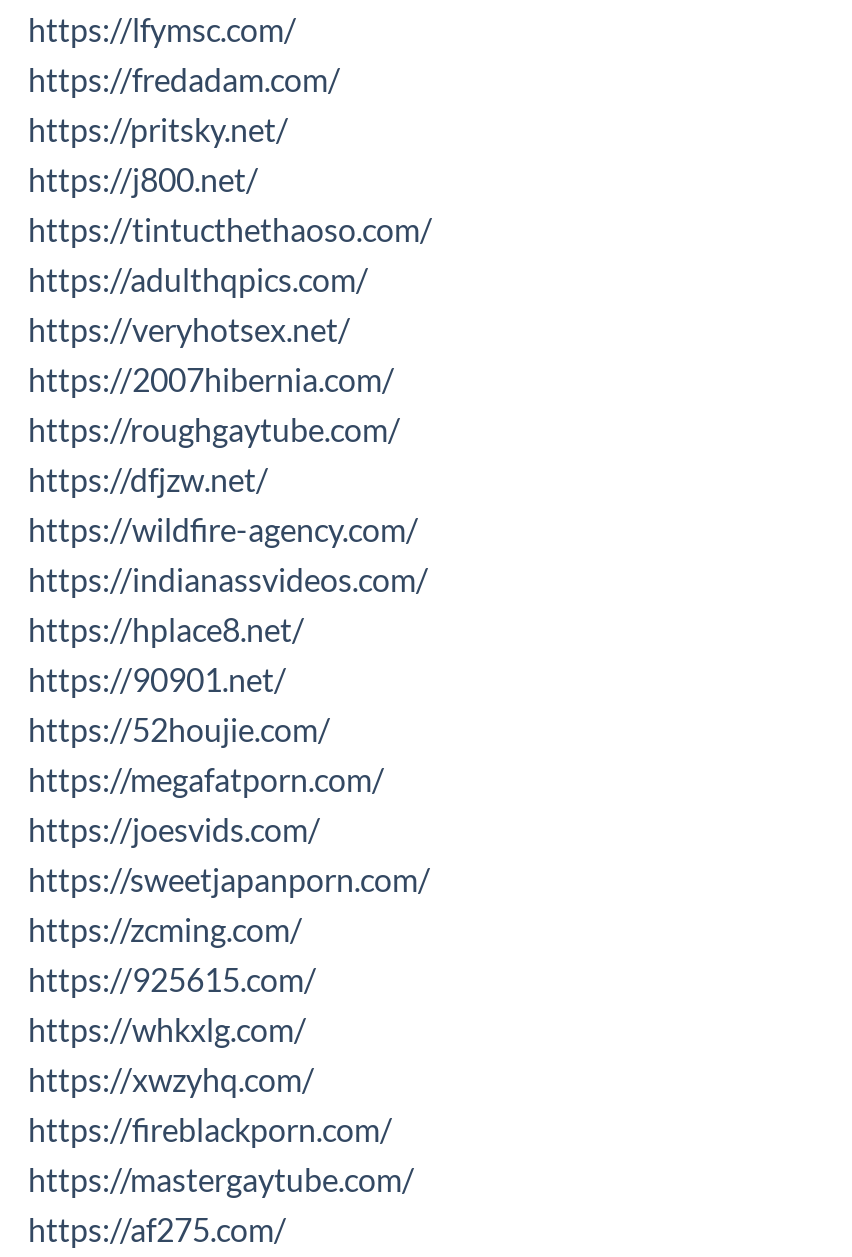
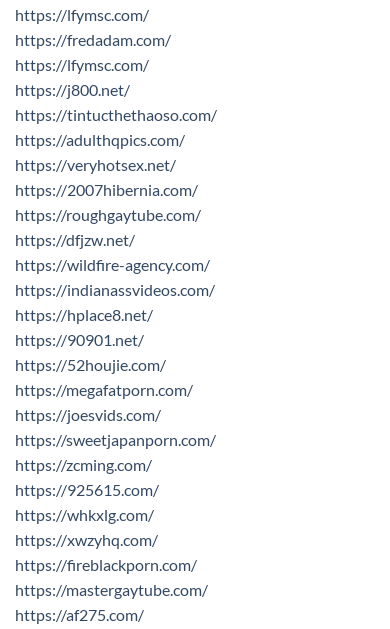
[28,110,288,148] https://pritsky.net/ -> [15,55,149,74] https://lfymsc.com/

